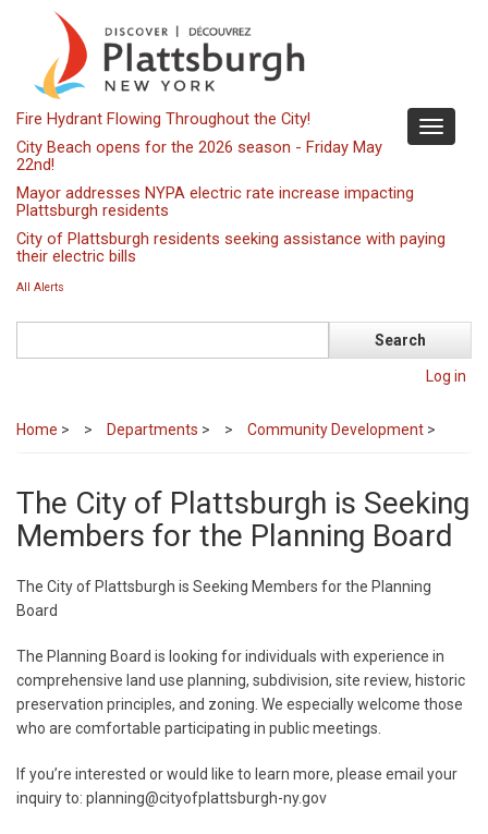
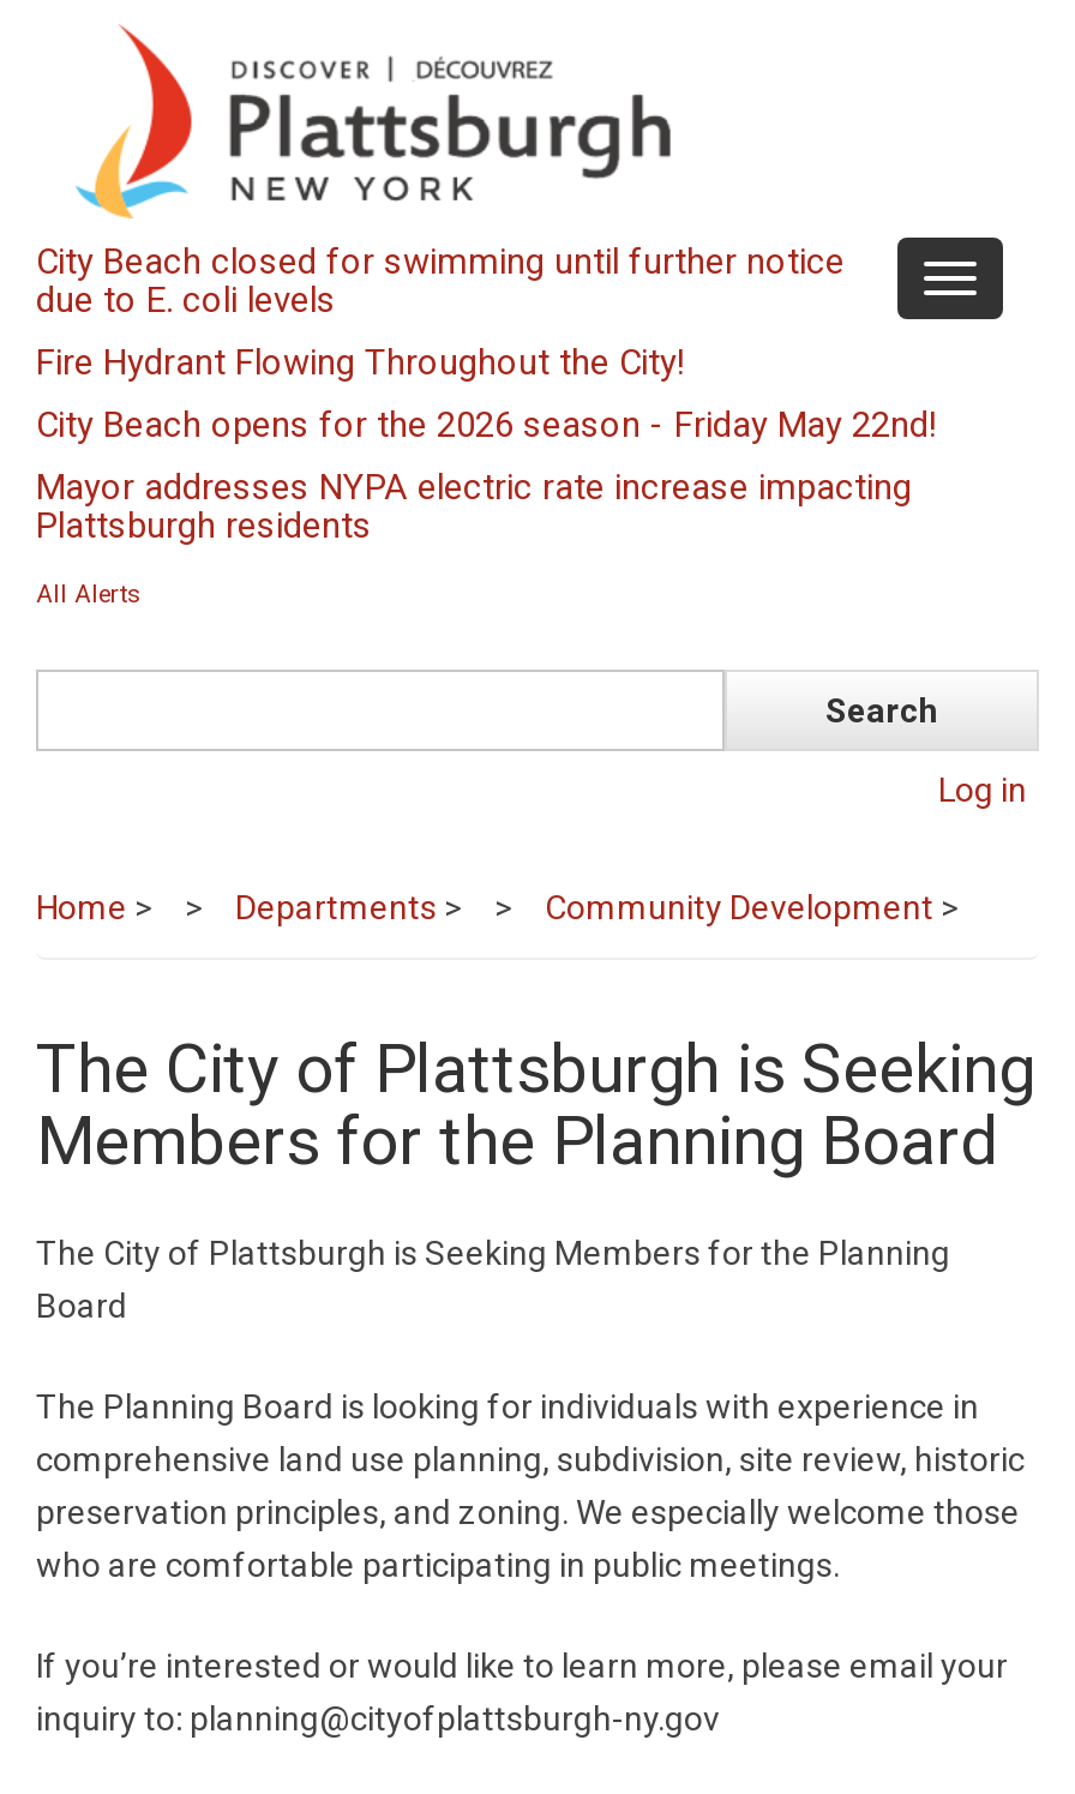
none -> [36,240,845,322] City Beach closed for swimming until further notice | due to E. coli levels
moved [16,109,310,129] -> [36,341,684,384]: Fire Hydrant Flowing Throughout the City!
moved [16,183,414,220] -> [36,466,912,548]: Mayor addresses NYPA electric rate increase impacting | Plattsburgh residents
[16,229,446,266] City of Plattsburgh residents seeking assistance with paying | their electric bills -> none

